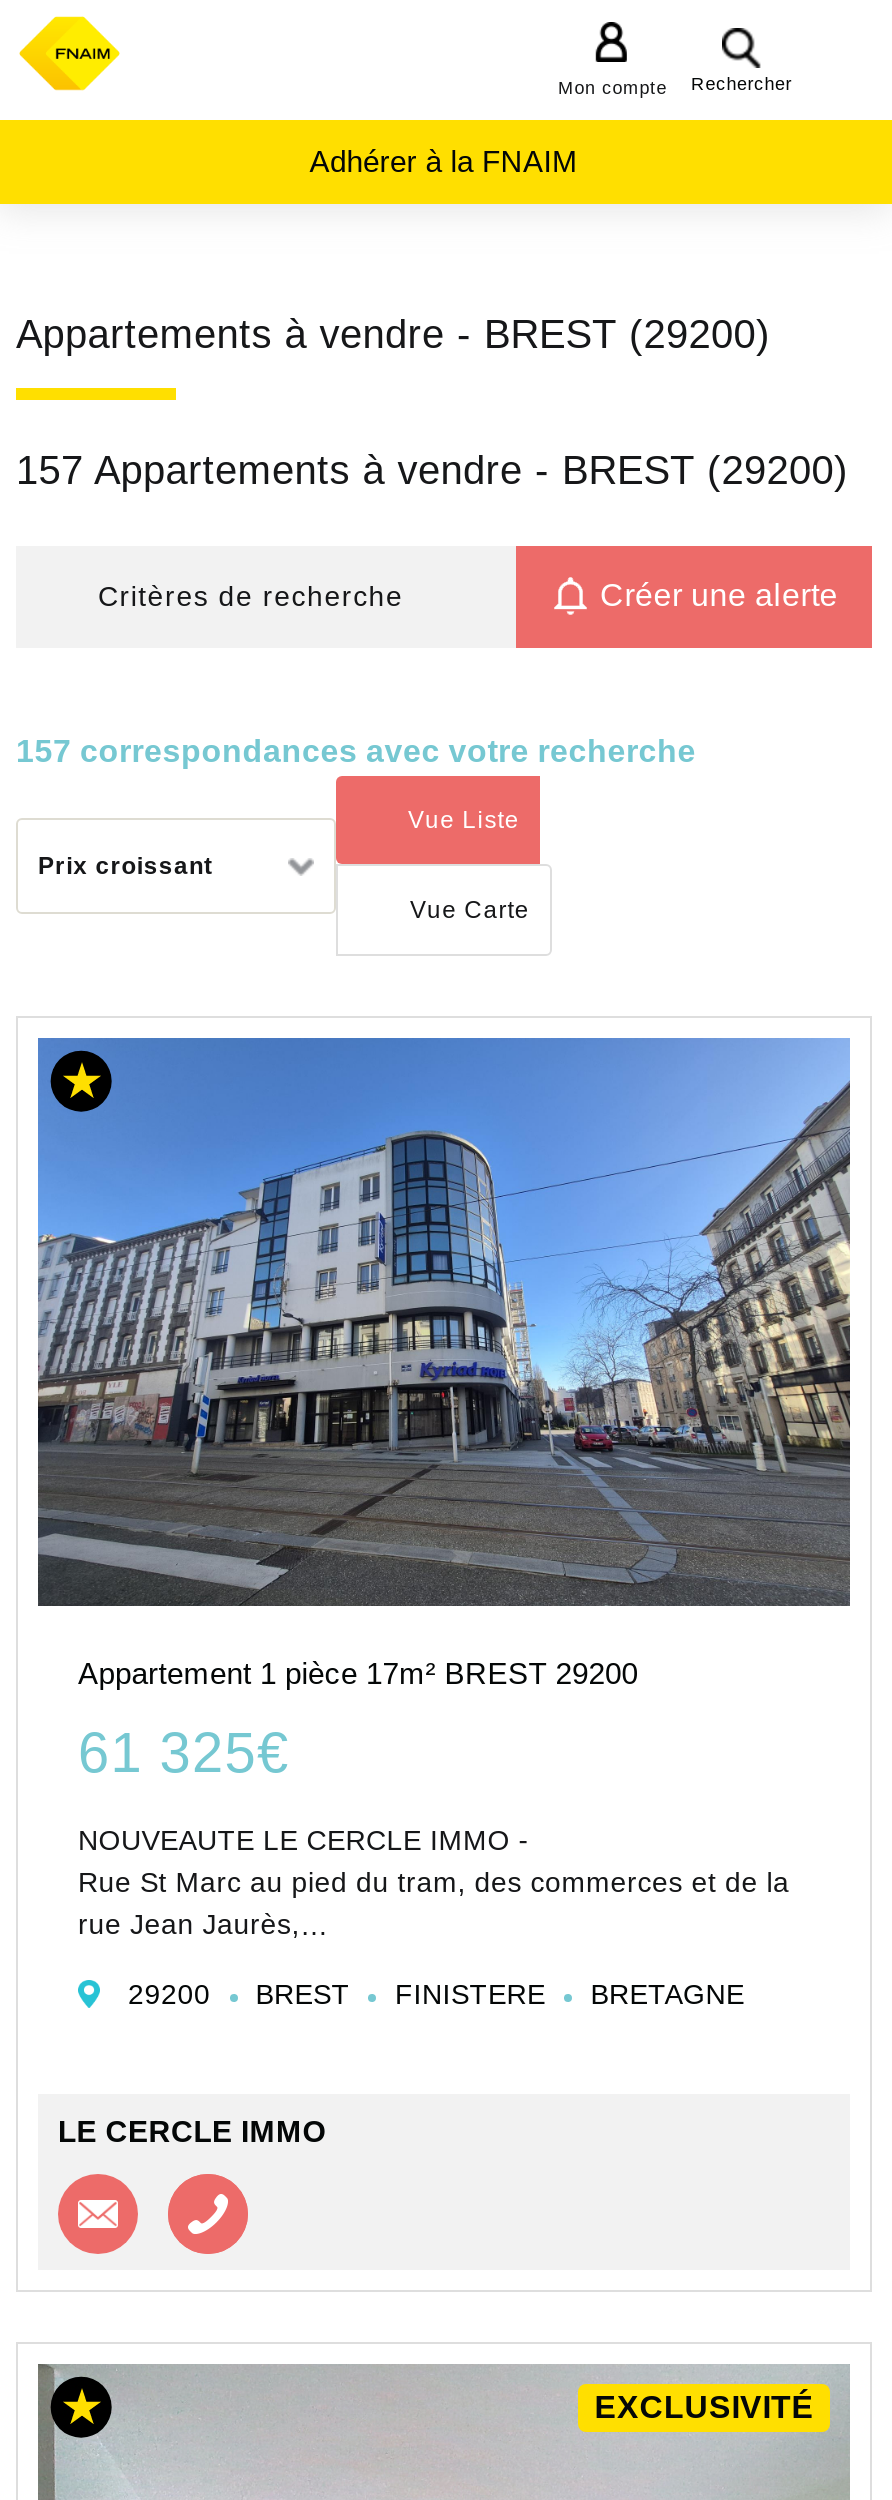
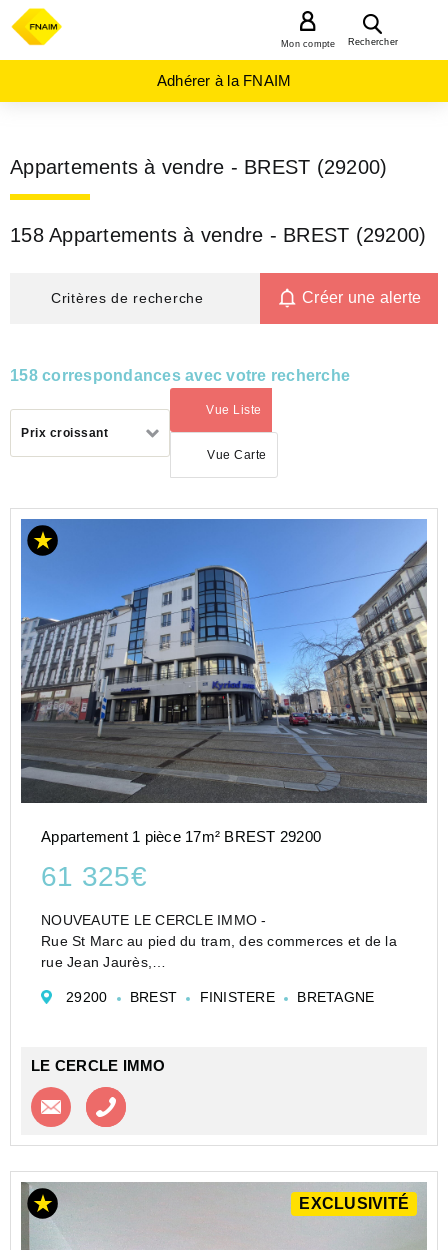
[16,448,848,492] 157 Appartements à vendre - BREST (29200) -> [10,224,426,246] 158 Appartements à vendre - BREST (29200)
[16,733,696,767] 157 correspondances avec votre recherche -> [10,366,350,383] 158 correspondances avec votre recherche

